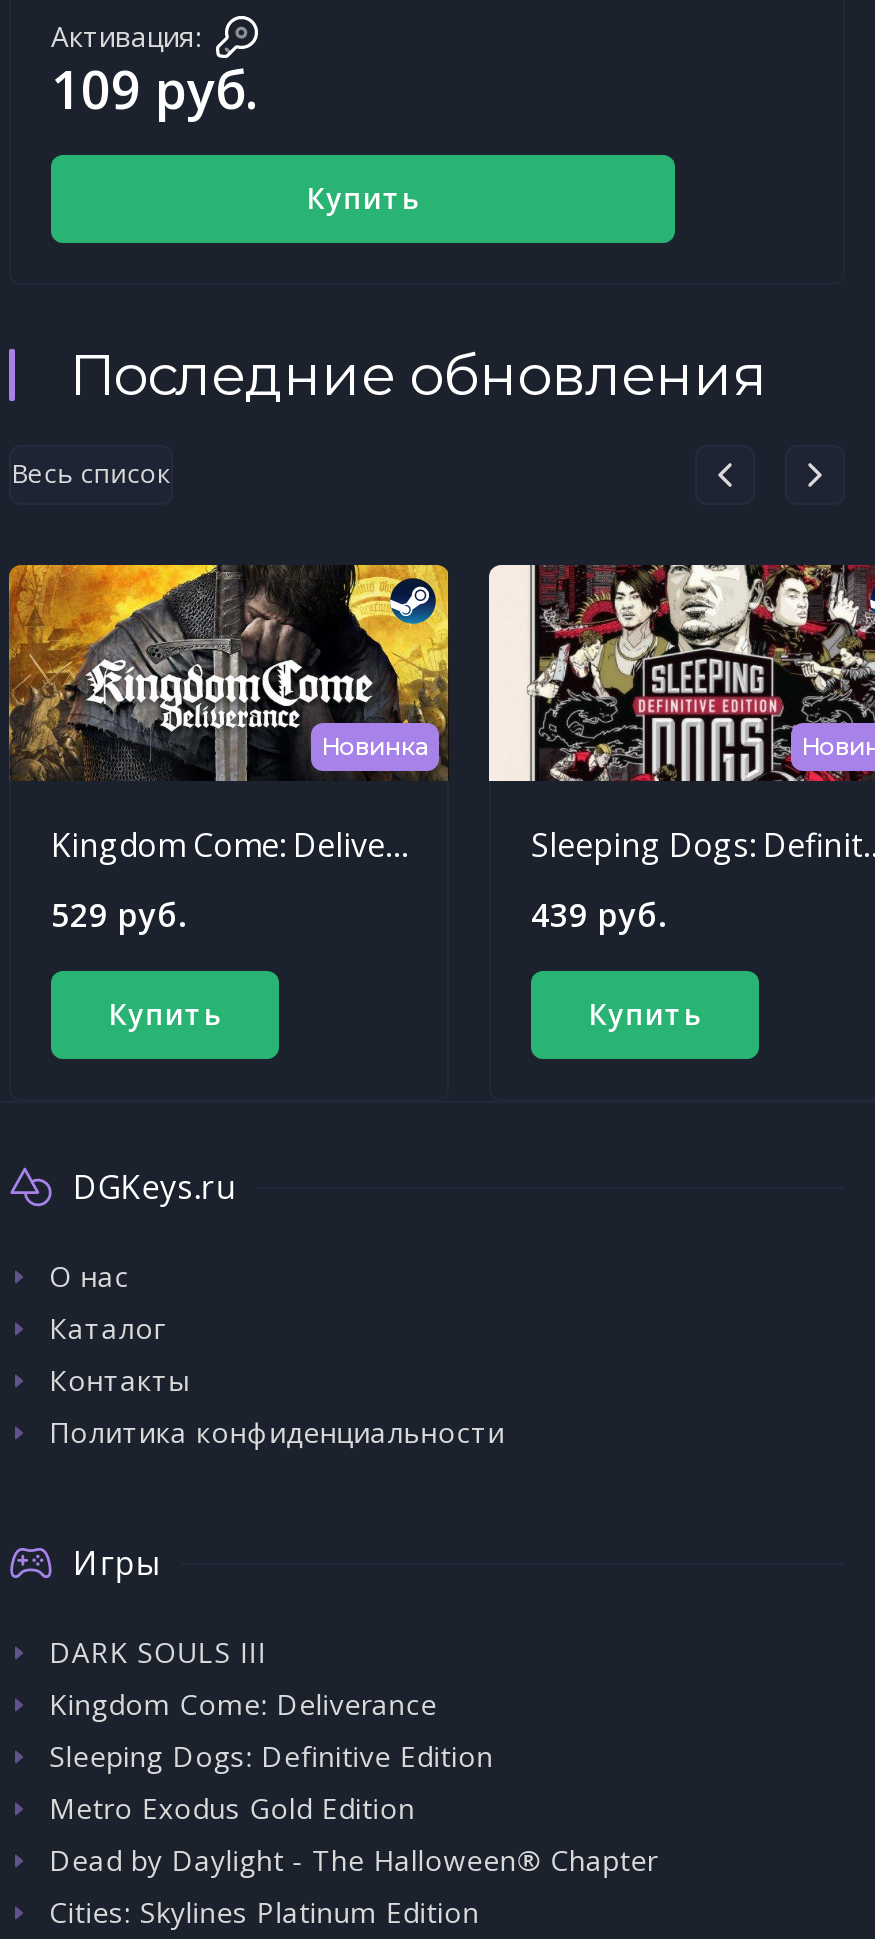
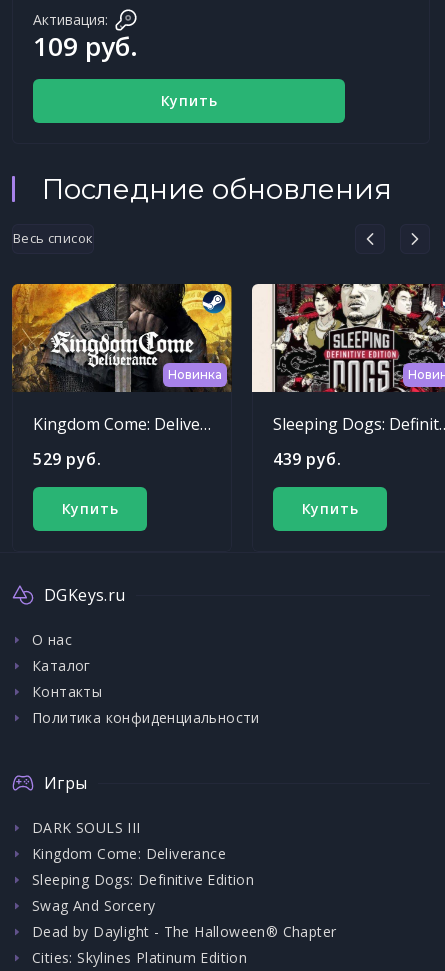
[49,1788,415,1826] Metro Exodus Gold Edition -> [32,896,155,915] Swag And Sorcery

